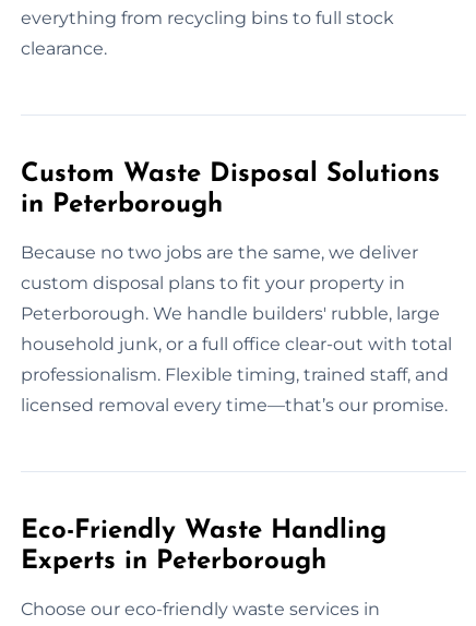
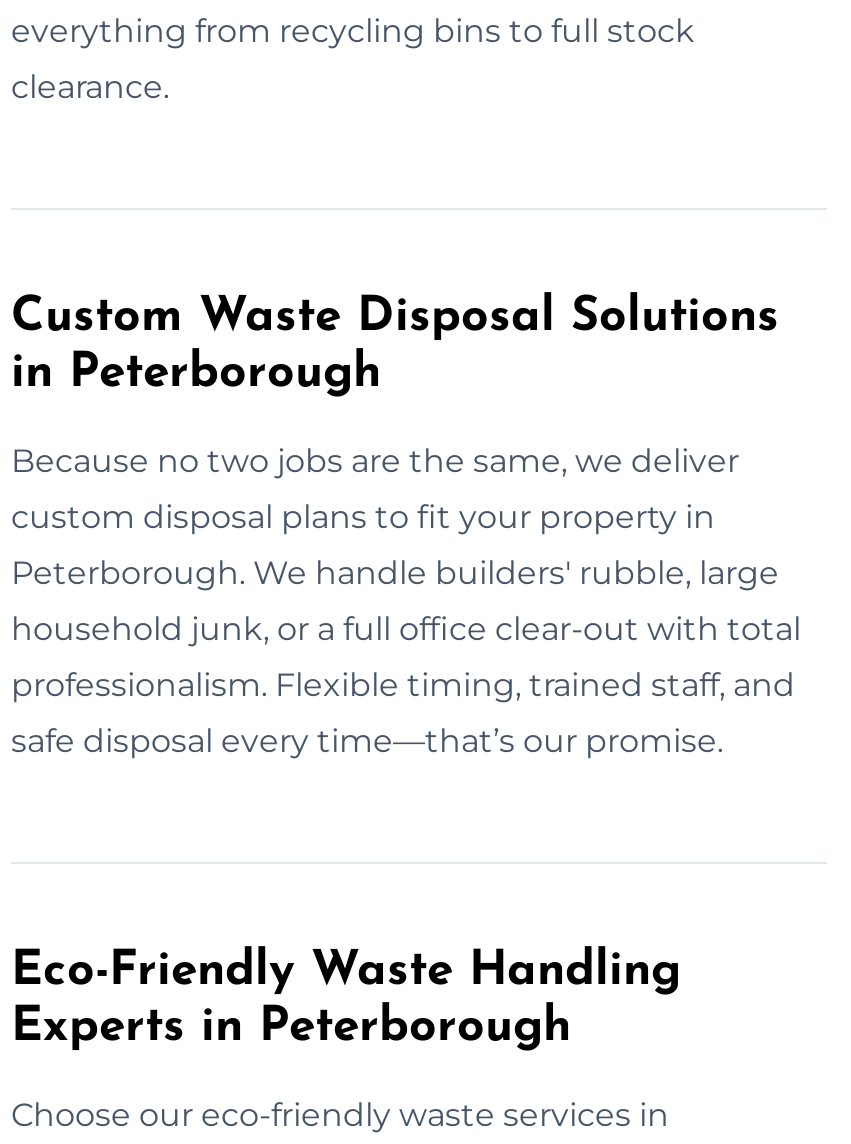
[21,394,448,415] licensed removal every time—that’s our promise. -> [11,721,723,759] safe disposal every time—that’s our promise.

